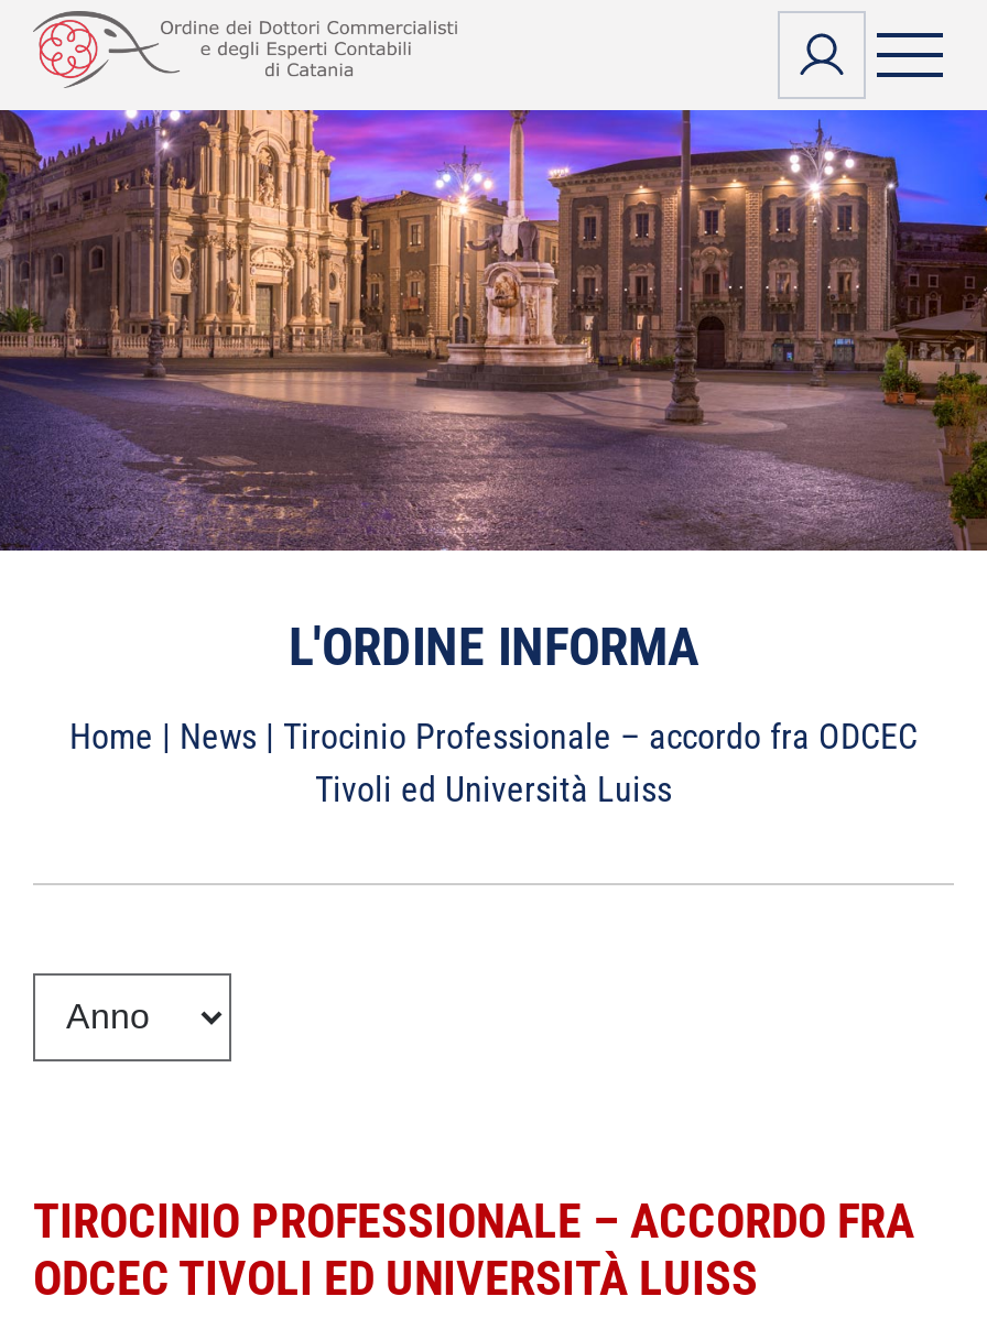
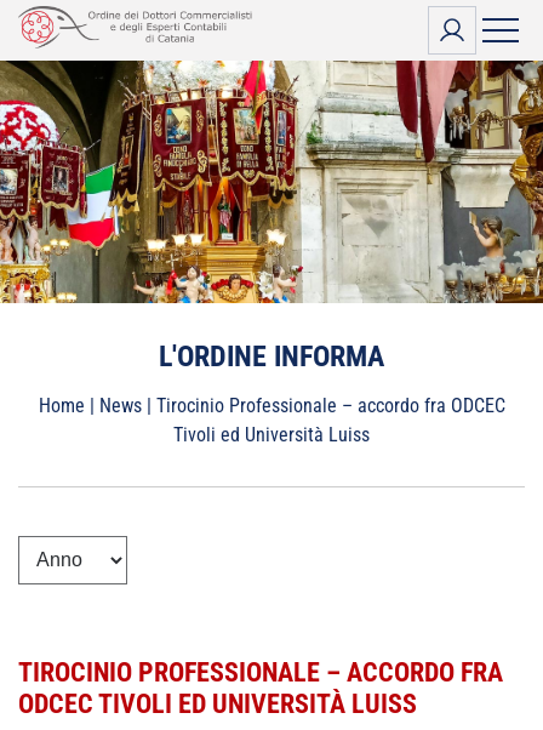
[7,108,980,553] [image] -> [4,59,539,304] [image]

